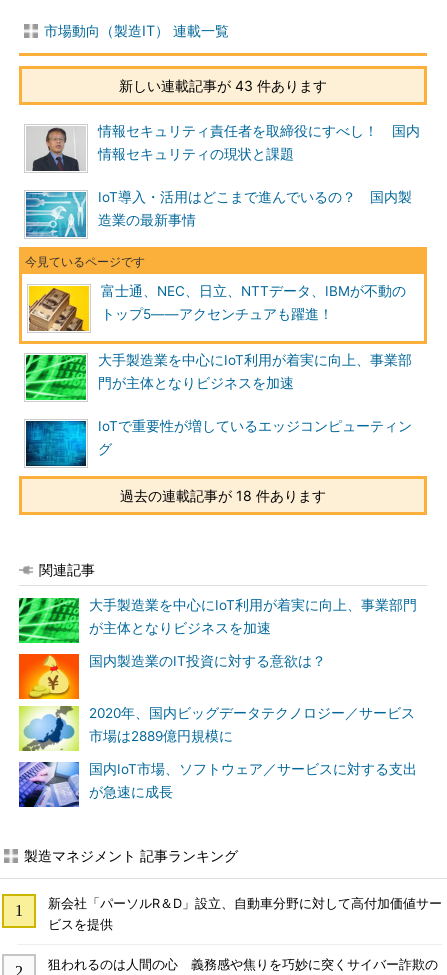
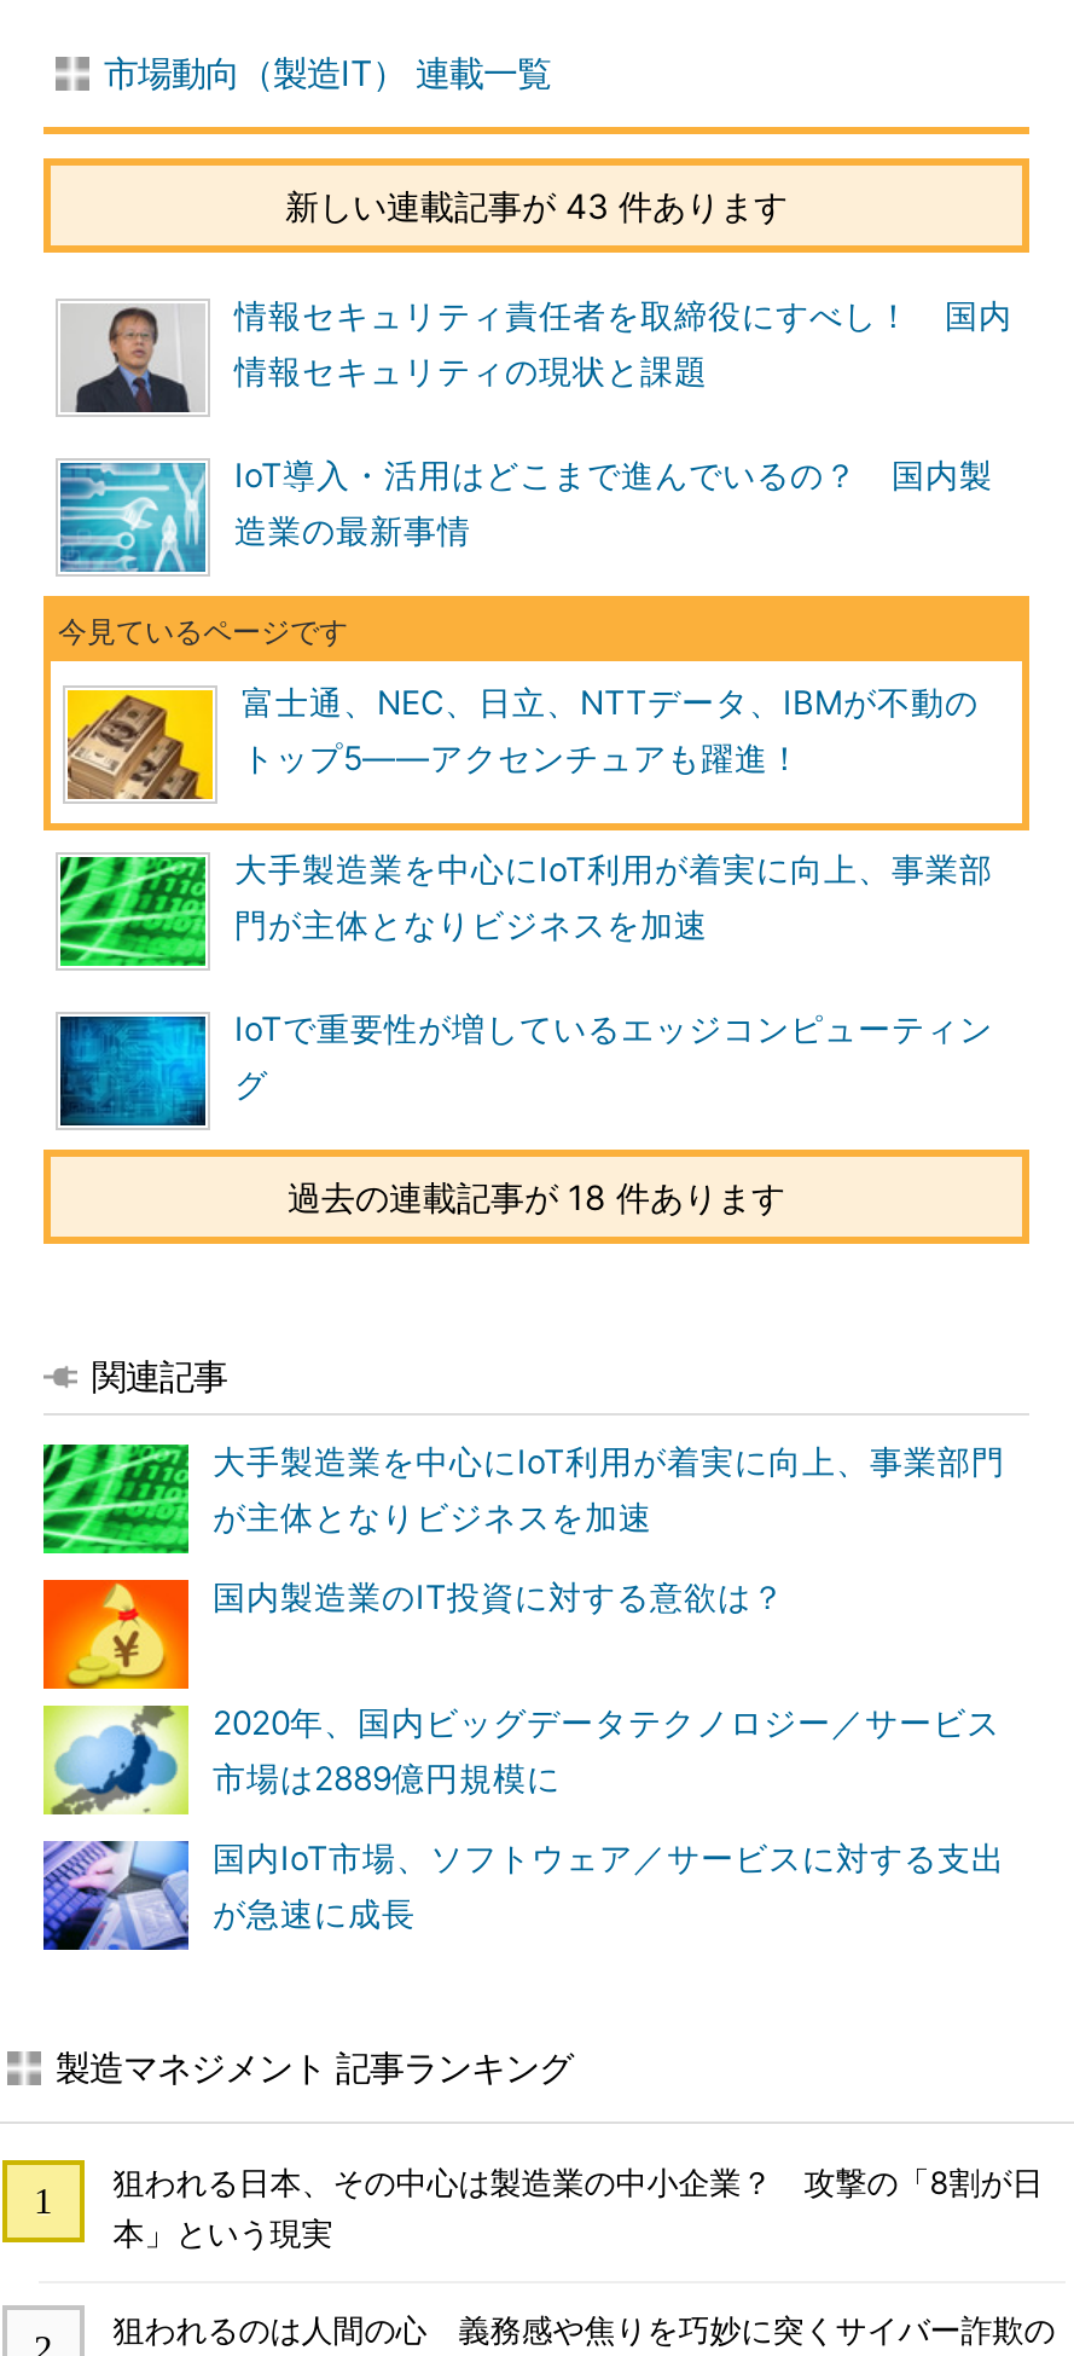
[48,896,442,932] 新会社「パーソルR＆D」設立、自動車分野に対して高付加価値サー | ビスを提供 -> [113,2165,1043,2252] 狙われる日本、その中心は製造業の中小企業？ 攻撃の「8割が日 | 本」という現実

